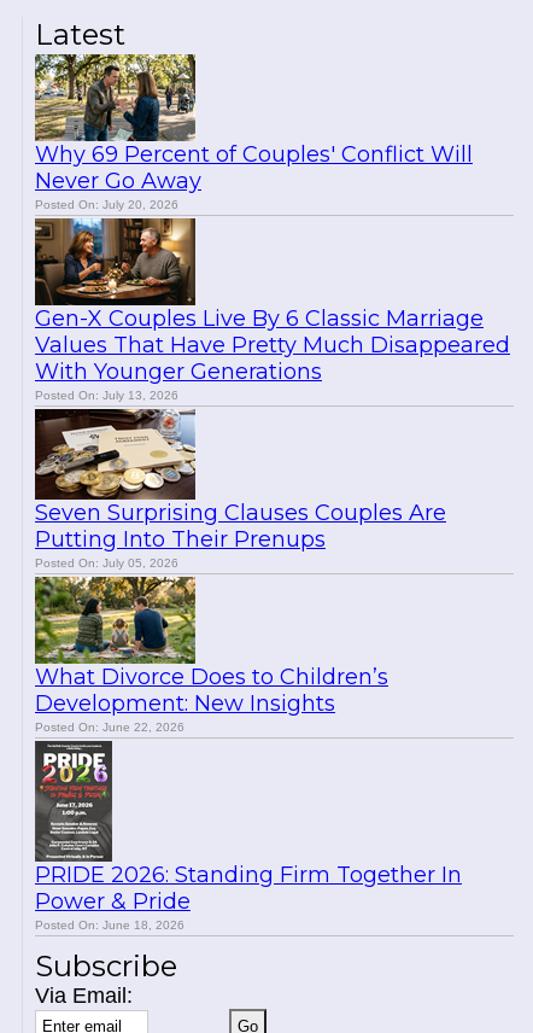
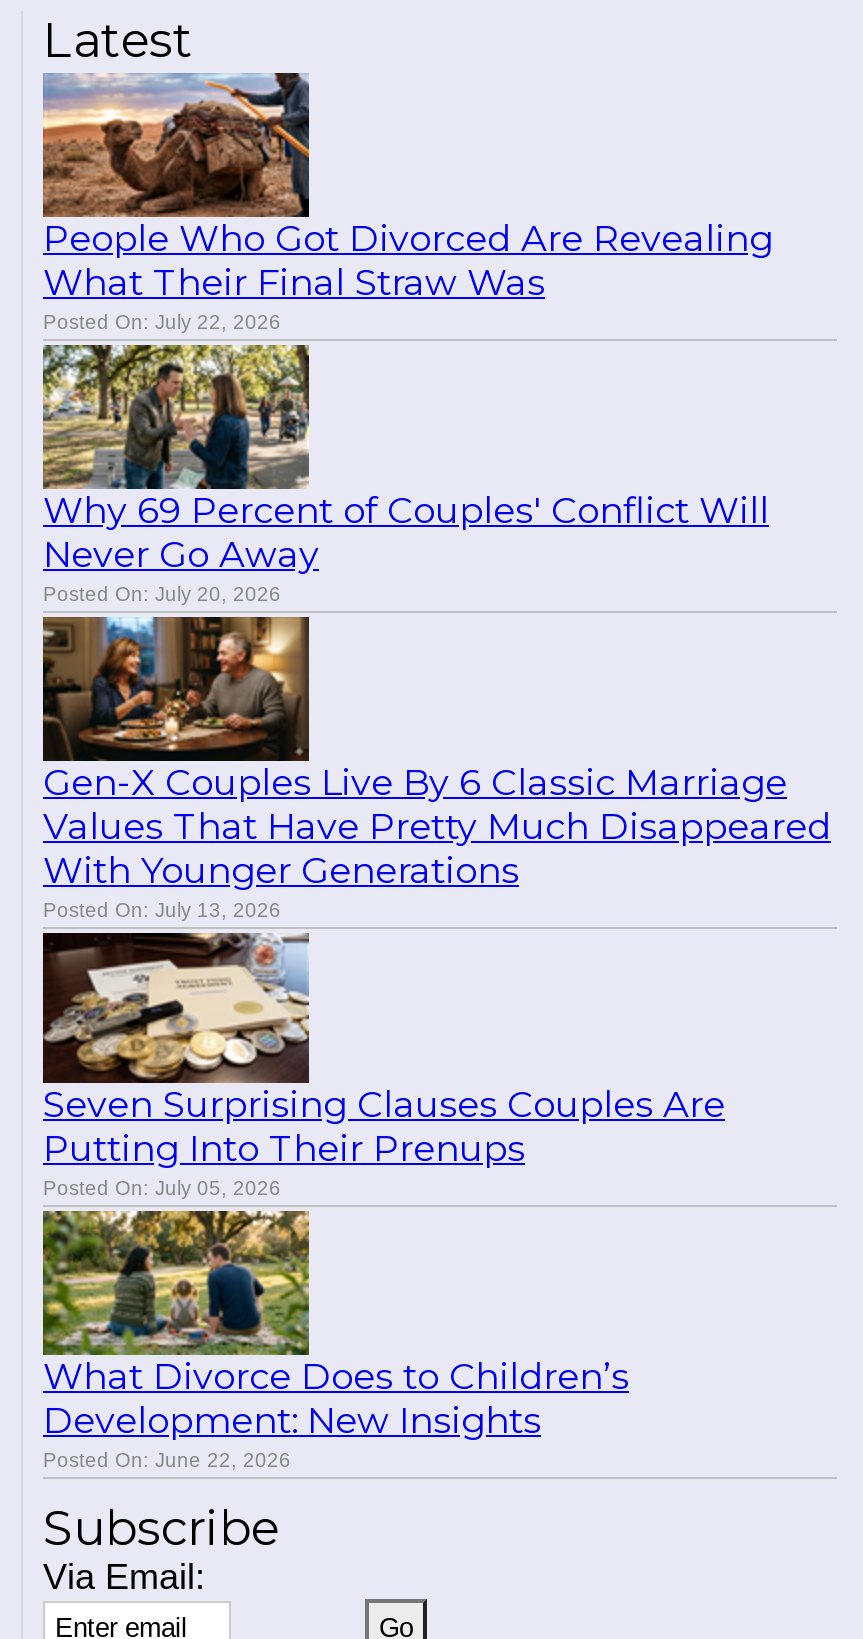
moved [33,52,510,734] -> [39,341,831,1471]: [image] | Why 69 Percent of Couples' Conflict Will | Never Go Away | ... | Development: New Insights | Posted On: June 22, 2026
none -> [43,71,773,333] [image] | People Who Got Divorced Are Revealing | What Their Final Straw Was | Posted On: July 22, 2026
[34,740,462,932] [image] | PRIDE 2026: Standing Firm Together In | Power & Pride | Posted On: June 18, 2026 -> none

